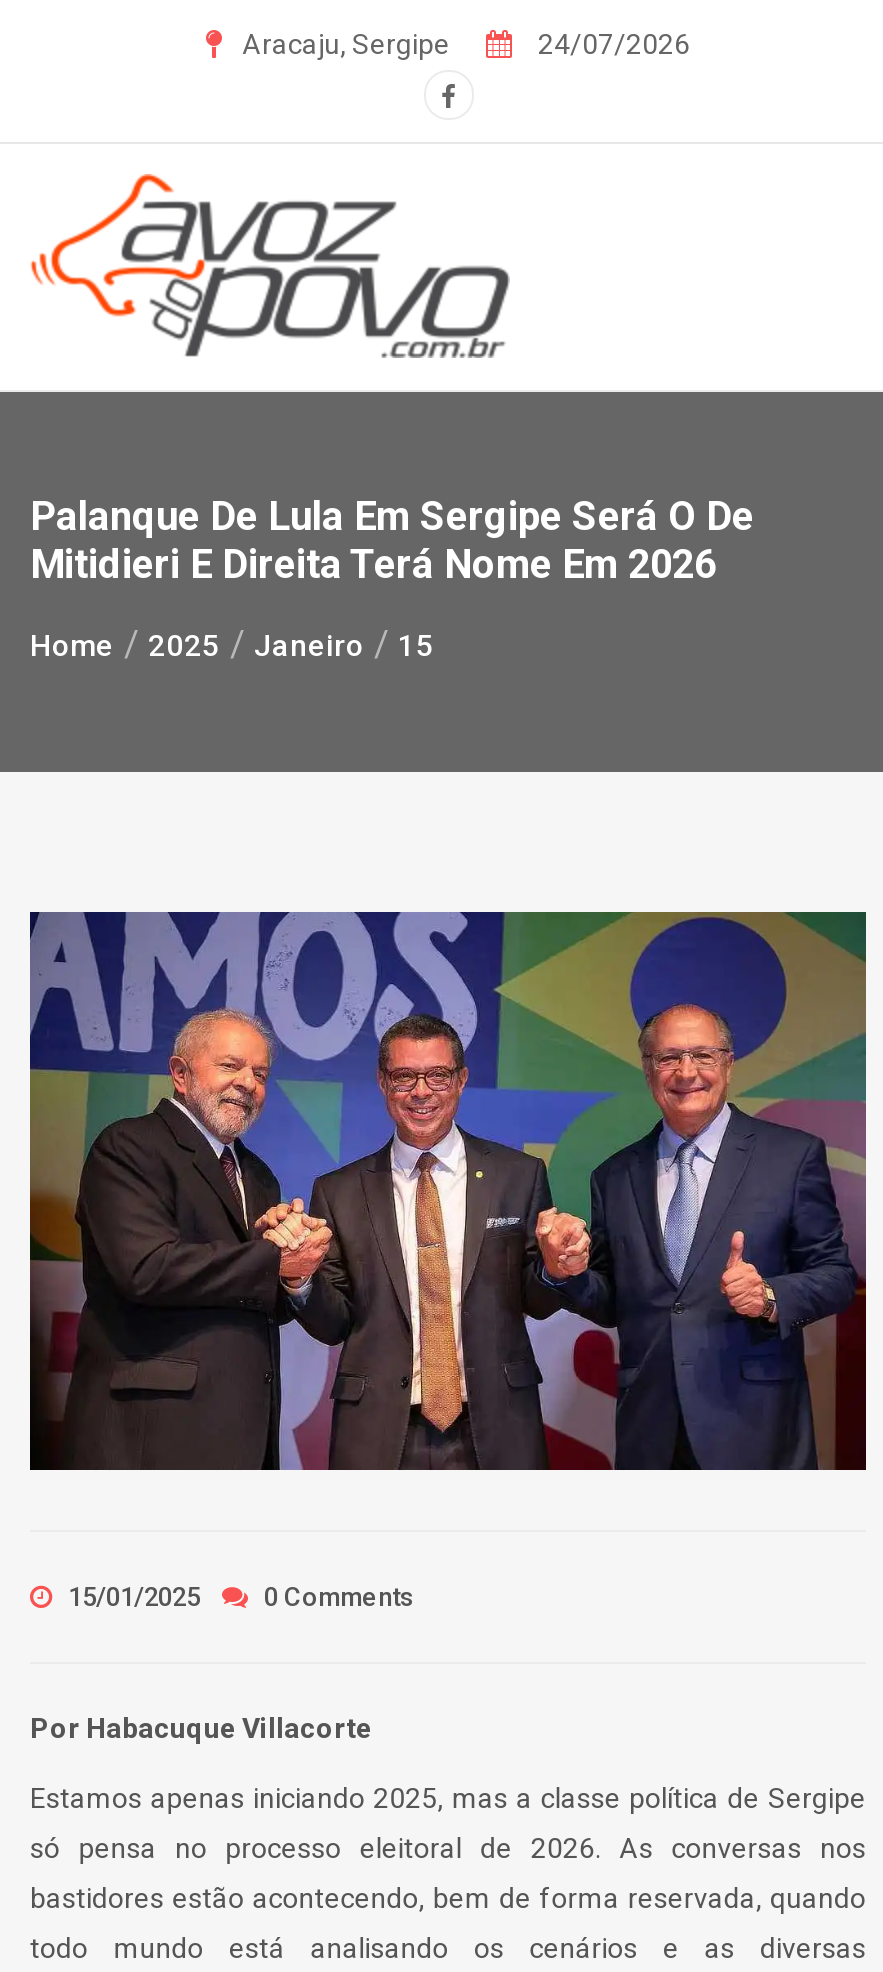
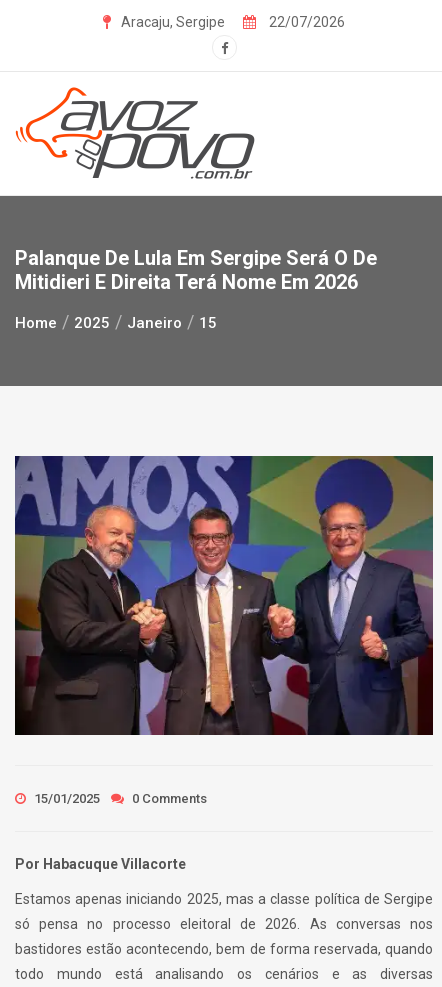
[532,28,690,60] 24/07/2026 -> [266,14,345,30] 22/07/2026

